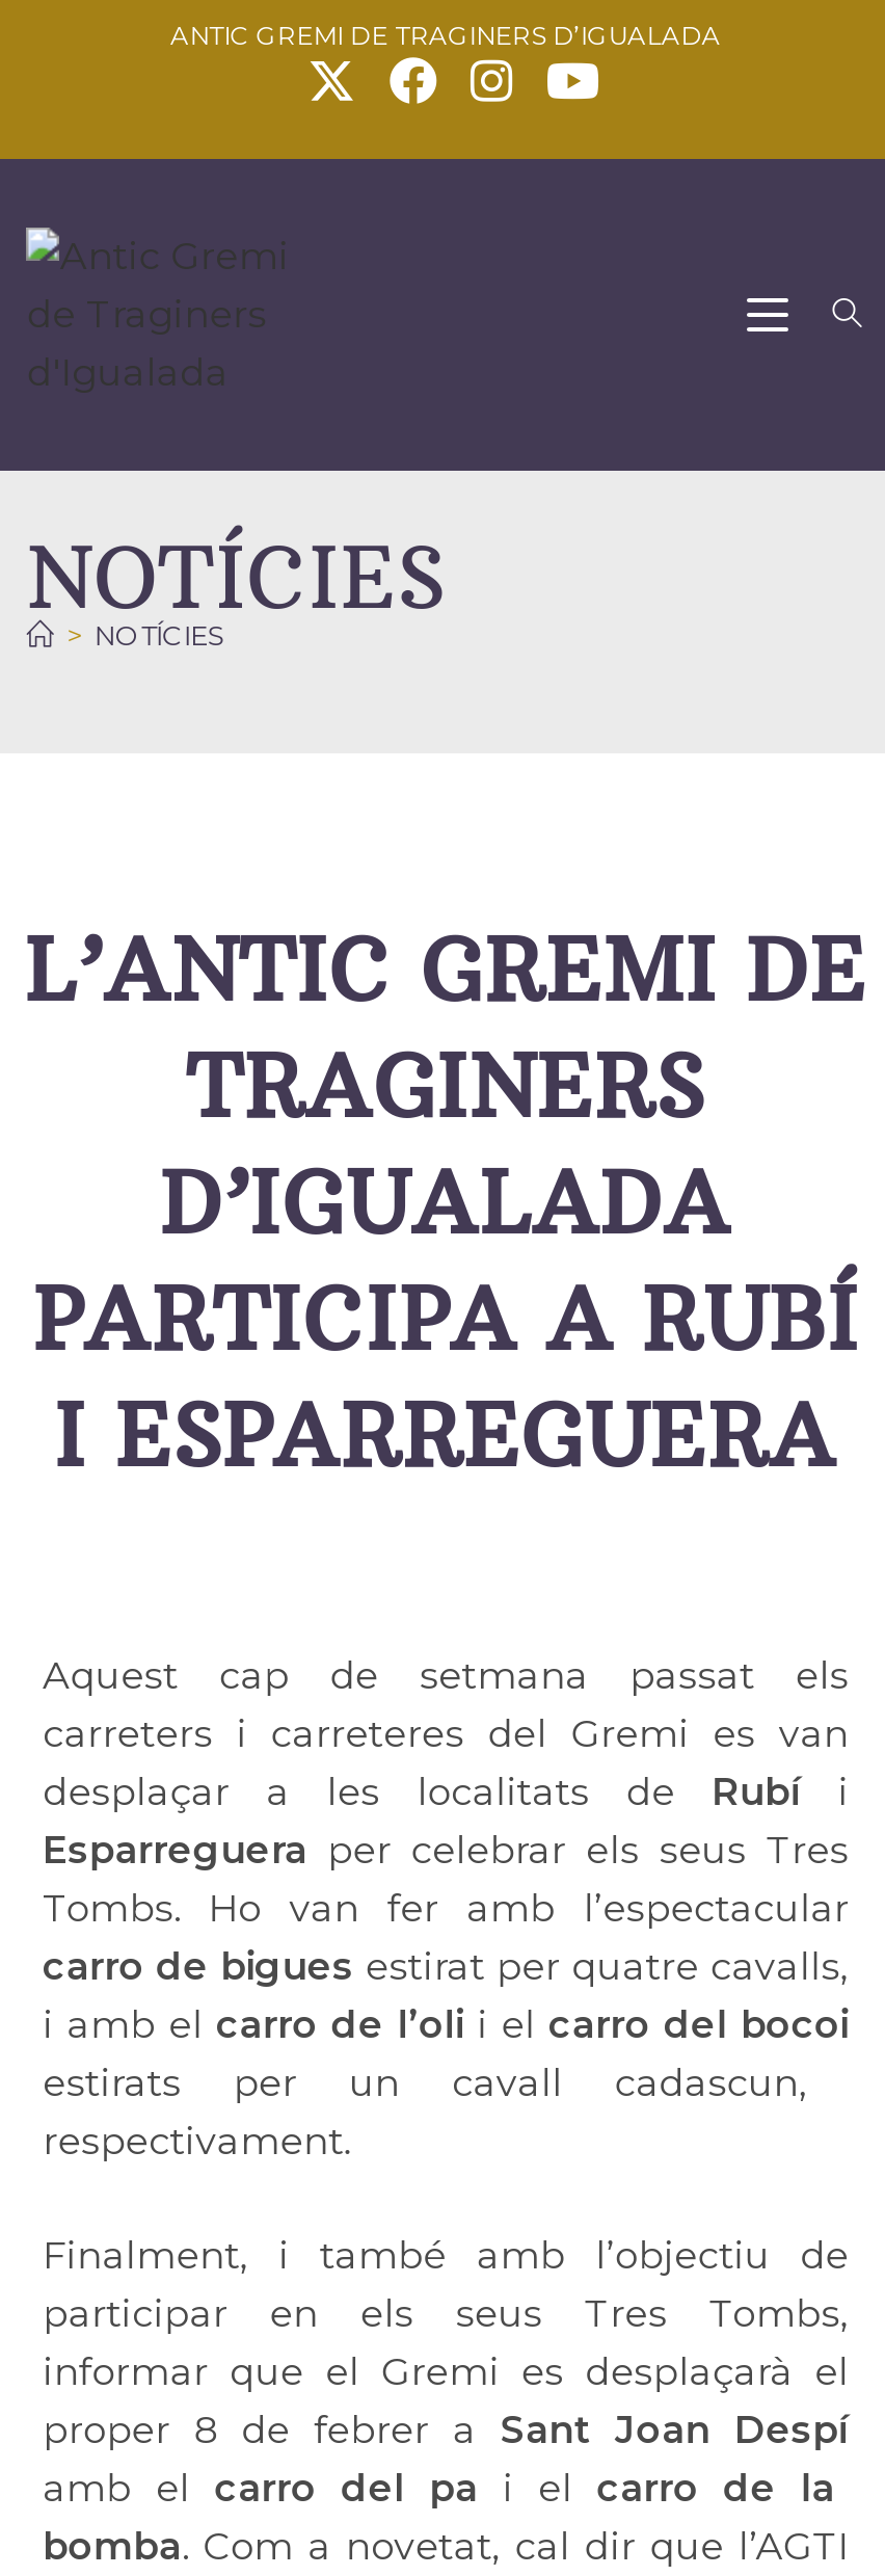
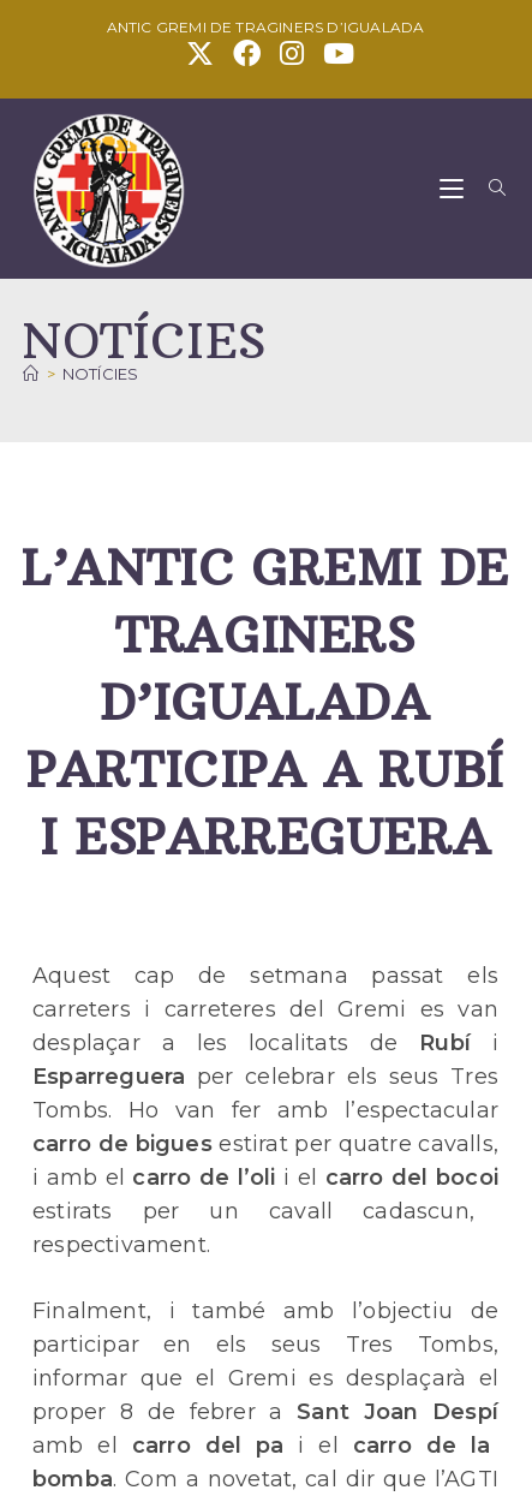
none -> [23,113,185,268] [image]

